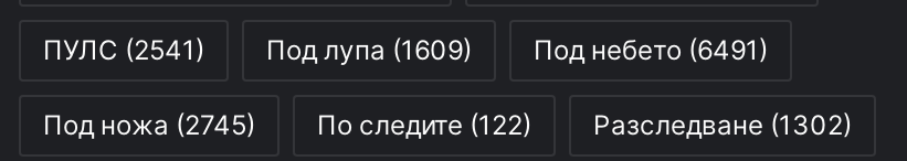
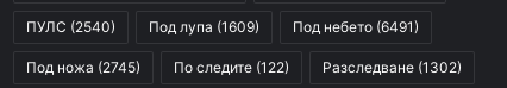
[43,33,768,66] ПУЛС (2541) Под лупа (1609) Под небето (6491) -> [26,18,419,36] ПУЛС (2540) Под лупа (1609) Под небето (6491)

